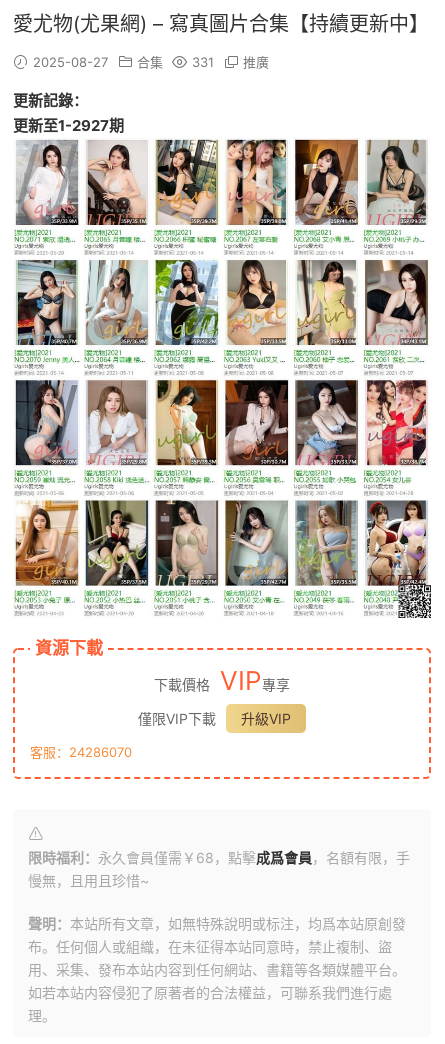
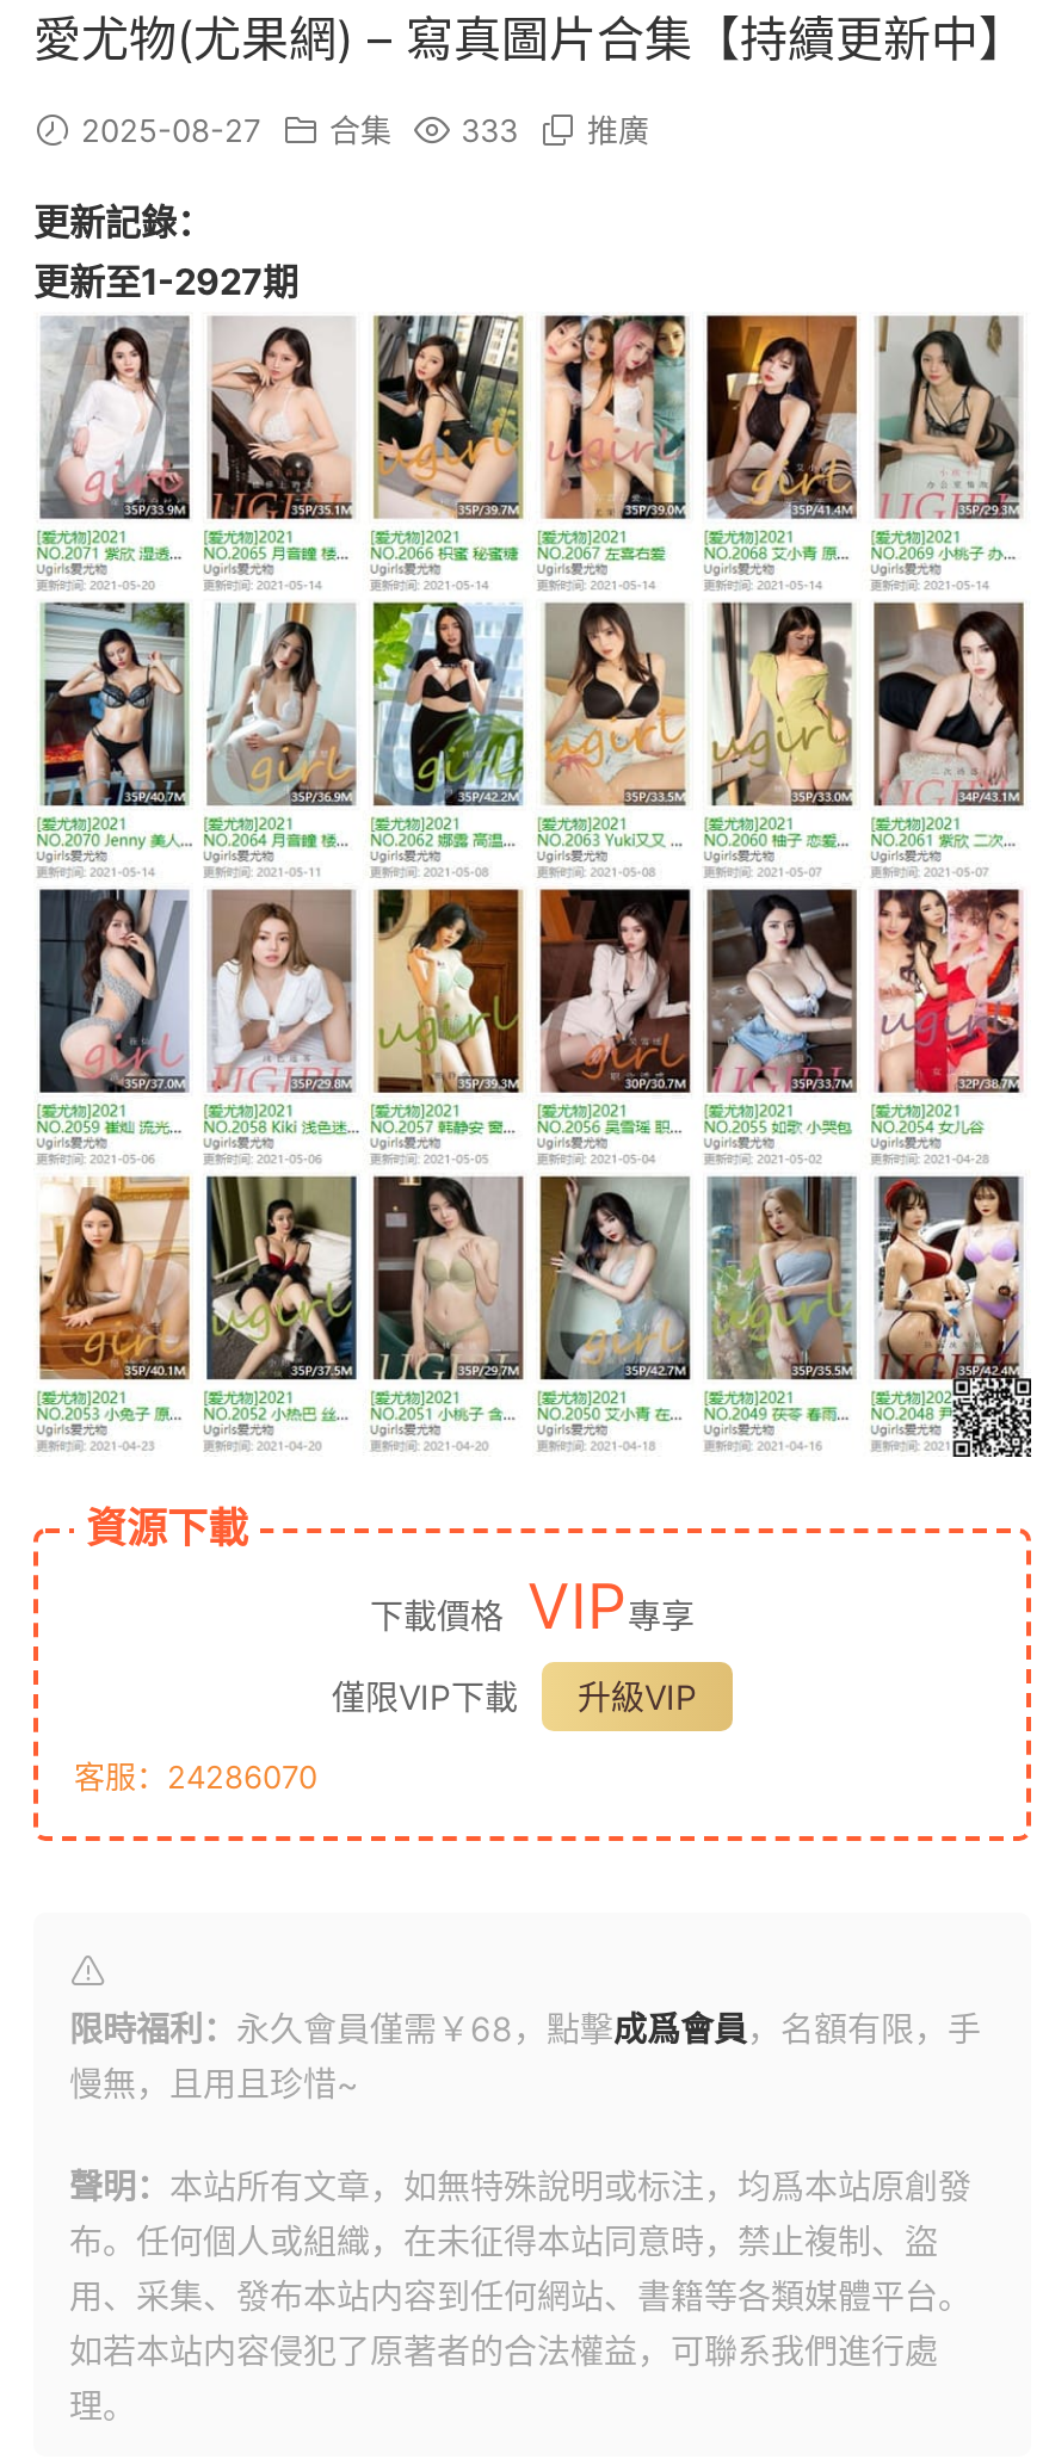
[29,54,269,70] 2025-08-27 合集 331 推廣 -> [72,111,649,149] 2025-08-27 合集 333 推廣

